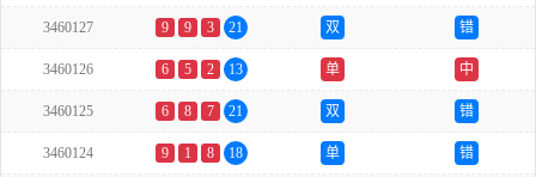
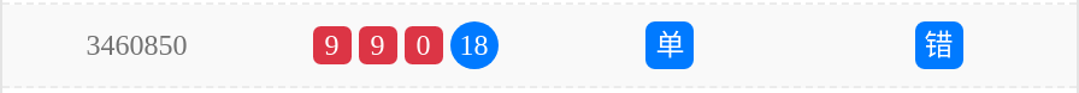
[43,19,93,36] 3460127 -> [86,29,187,62] 3460850
[43,19,474,161] 3 | 21 | 双 | 错 | 3460126 | 6 | 5 | 2 | 13 | 单 | 中 | 3460125 | 6 | 8 | 7 | 21 | 双 | 错 | 3460124 | 9 | 1 | 8 -> [416,29,431,62] 0

